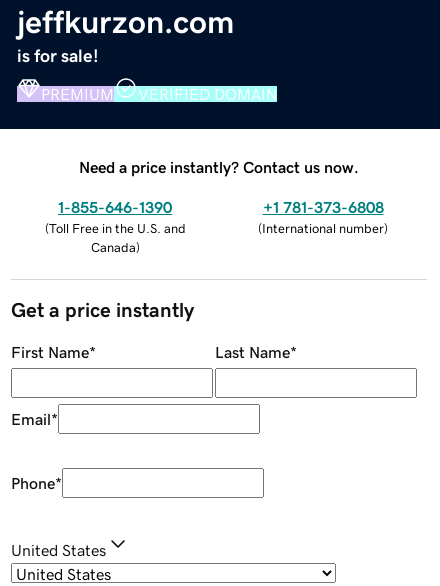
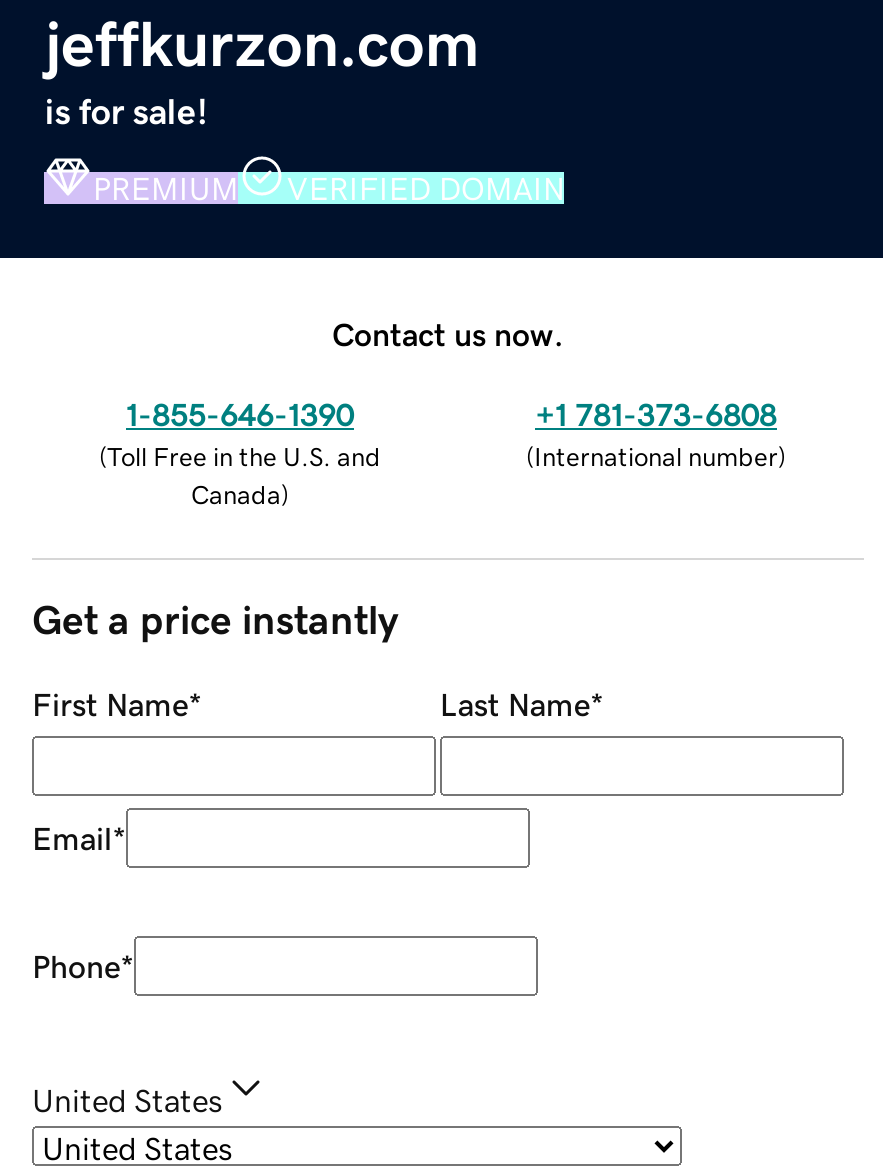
[79,159,359,175] Need a price instantly? Contact us now. -> [332,317,564,349] Contact us now.

